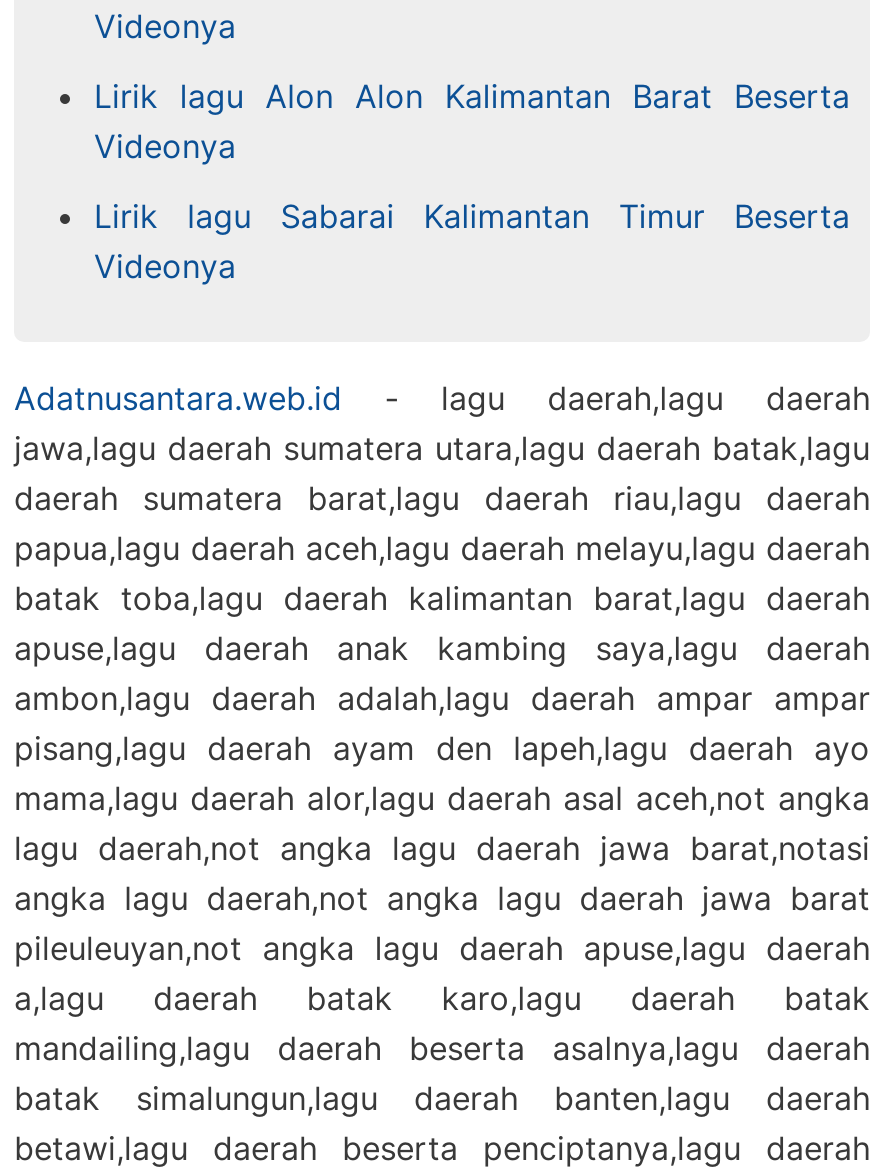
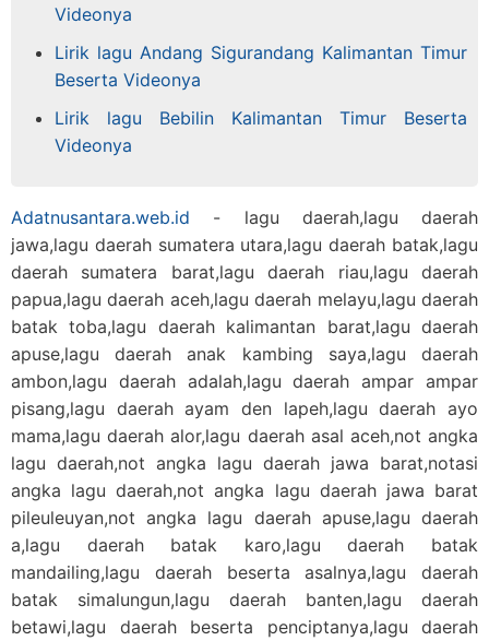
[94,76,850,166] Lirik lagu Alon Alon Kalimantan Barat Beserta | Videonya -> [55,41,467,90] Lirik lagu Andang Sigurandang Kalimantan Timur | Beserta Videonya
[94,196,850,236] Lirik lagu Sabarai Kalimantan Timur Beserta -> [55,107,467,129] Lirik lagu Bebilin Kalimantan Timur Beserta

